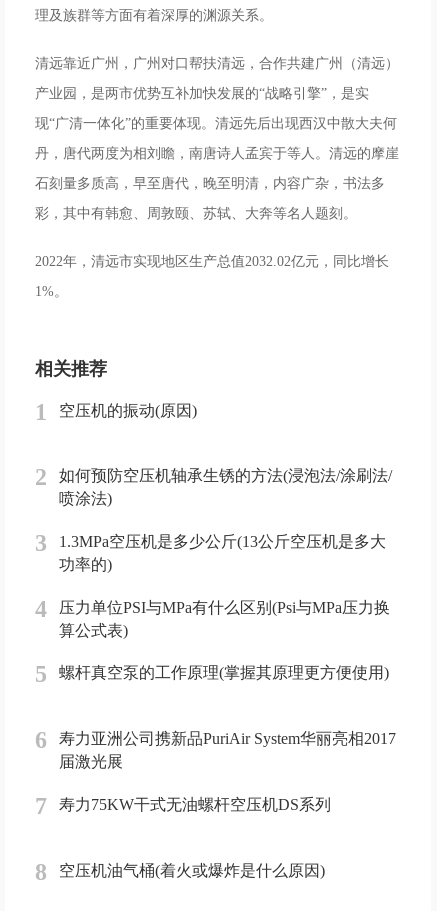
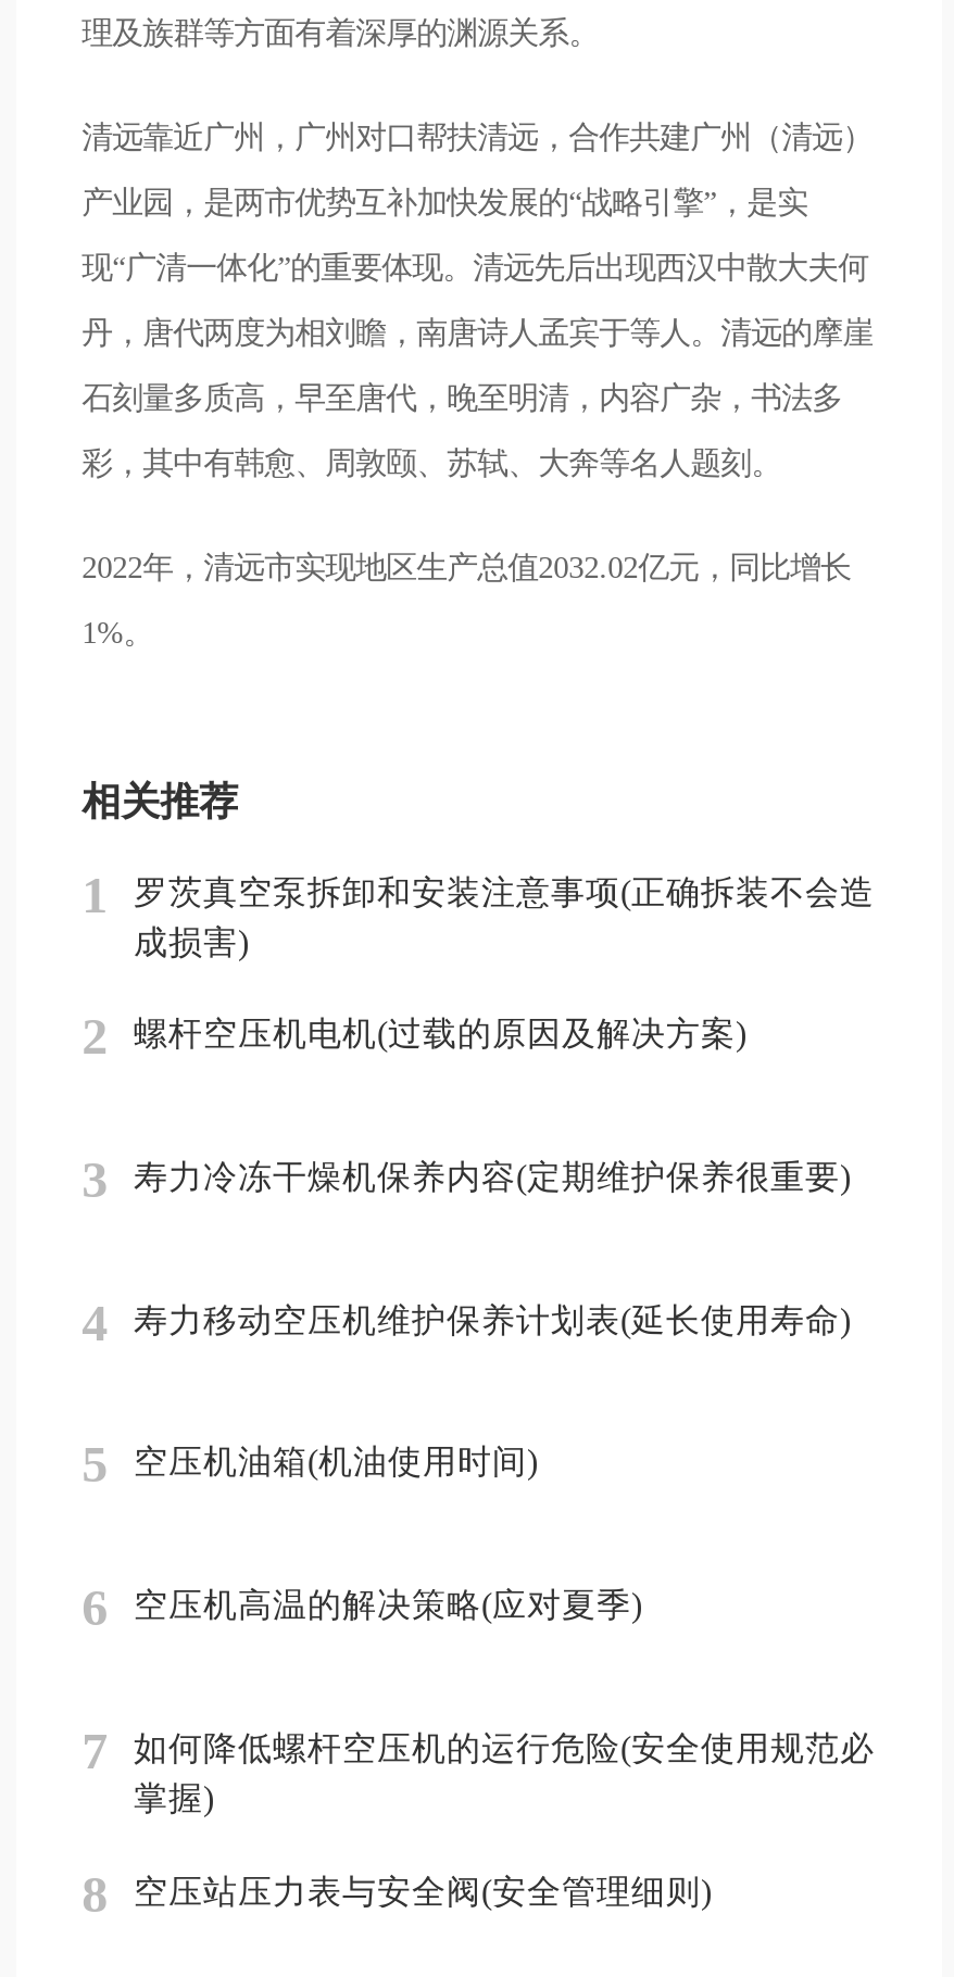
[59,402,197,419] 空压机的振动(原因) -> [134,873,875,960] 罗茨真空泵拆卸和安装注意事项(正确拆装不会造 | 成损害)
[59,467,392,507] 如何预防空压机轴承生锈的方法(浸泡法/涂刷法/ | 喷涂法) -> [134,1015,746,1052] 螺杆空压机电机(过载的原因及解决方案)
[59,533,386,573] 1.3MPa空压机是多少公斤(13公斤空压机是多大 | 功率的) -> [134,1158,851,1195] 寿力冷冻干燥机保养内容(定期维护保养很重要)
[59,599,390,639] 压力单位PSI与MPa有什么区别(Psi与MPa压力换 | 算公式表) -> [134,1301,851,1338] 寿力移动空压机维护保养计划表(延长使用寿命)
[59,664,389,681] 螺杆真空泵的工作原理(掌握其原理更方便使用) -> [134,1444,538,1481] 空压机油箱(机油使用时间)
[59,730,396,770] 寿力亚洲公司携新品PuriAir System华丽亮相2017 | 届激光展 -> [134,1586,642,1623] 空压机高温的解决策略(应对夏季)
[59,796,331,813] 寿力75KW干式无油螺杆空压机DS系列 -> [134,1729,875,1816] 如何降低螺杆空压机的运行危险(安全使用规范必 | 掌握)
[59,861,325,878] 空压机油气桶(着火或爆炸是什么原因) -> [134,1872,712,1909] 空压站压力表与安全阀(安全管理细则)

